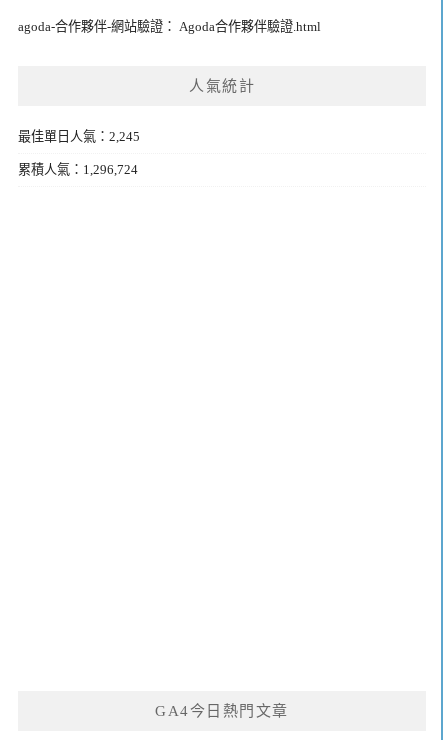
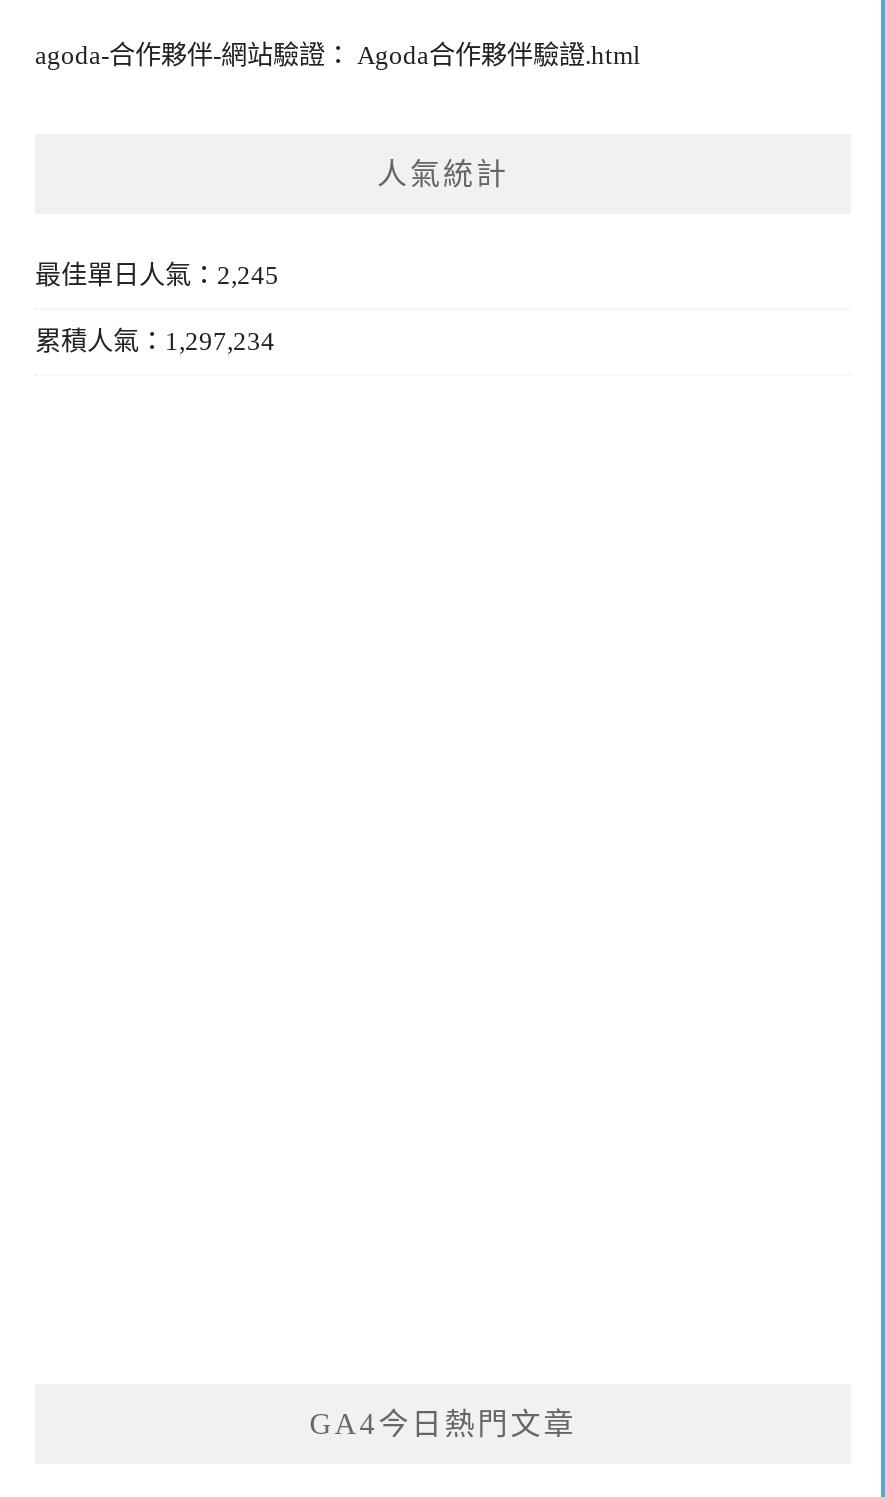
[18,162,138,177] 累積人氣：1,296,724 -> [35,326,275,356] 累積人氣：1,297,234

